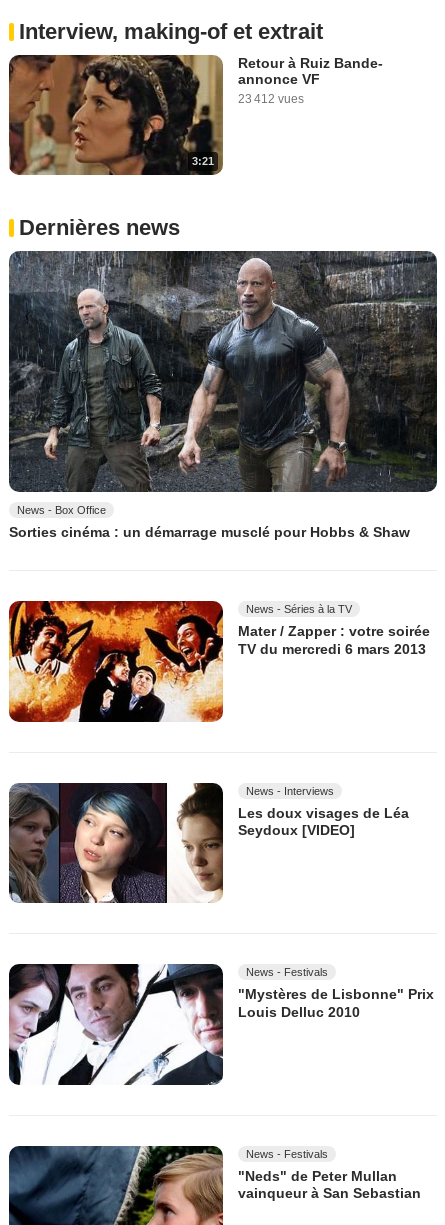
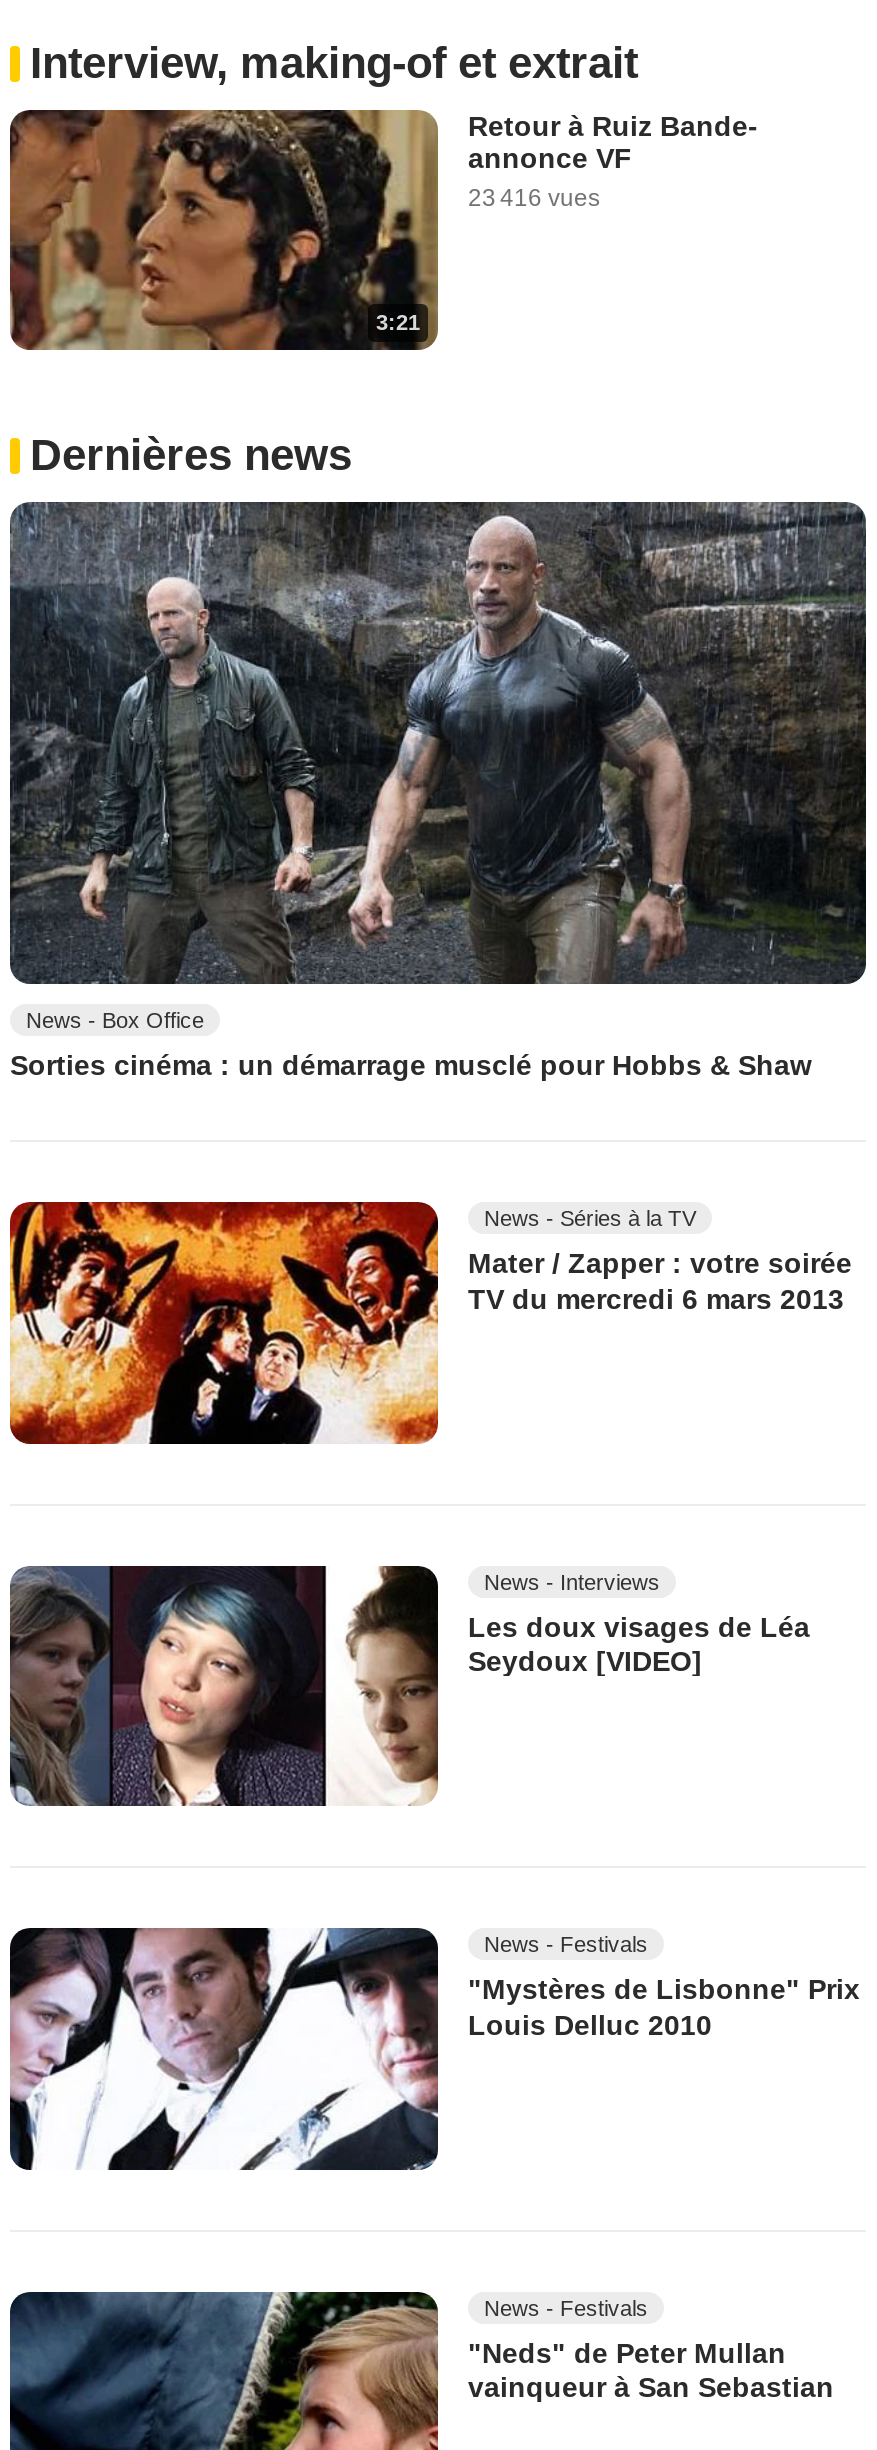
[238,92,304,106] 23 412 vues -> [468,184,600,212] 23 416 vues

